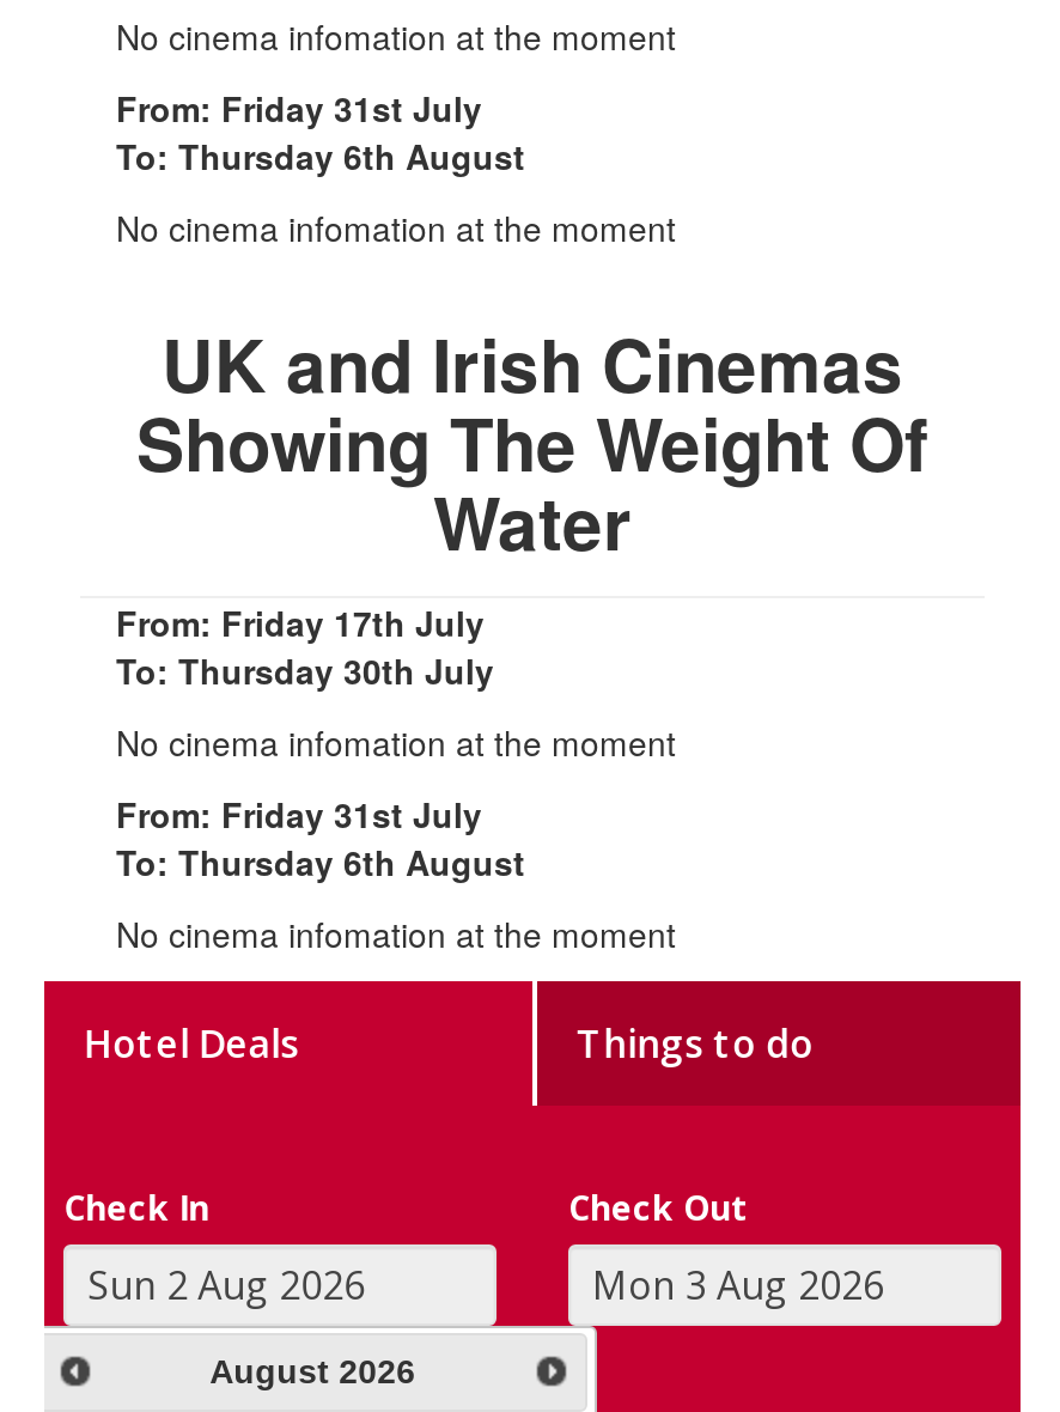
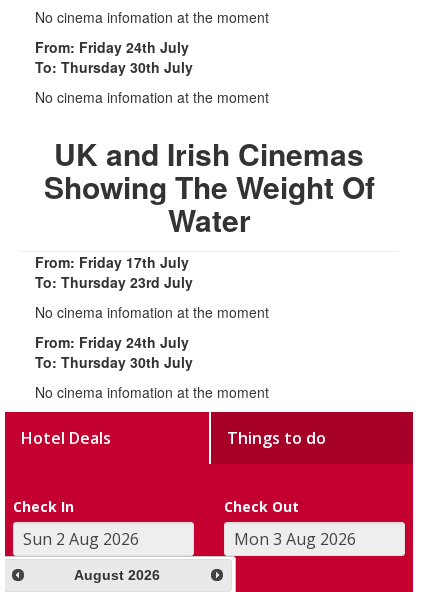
[116,83,482,130] From: Friday 31st July -> [35,36,189,56] From: Friday 24th July
[116,130,525,178] To: Thursday 6th August -> [35,56,193,76] To: Thursday 30th July
[116,645,494,693] To: Thursday 30th July -> [35,271,193,291] To: Thursday 23rd July
[116,789,482,836] From: Friday 31st July -> [35,331,189,351] From: Friday 24th July
[116,836,525,884] To: Thursday 6th August -> [35,351,193,371] To: Thursday 30th July

